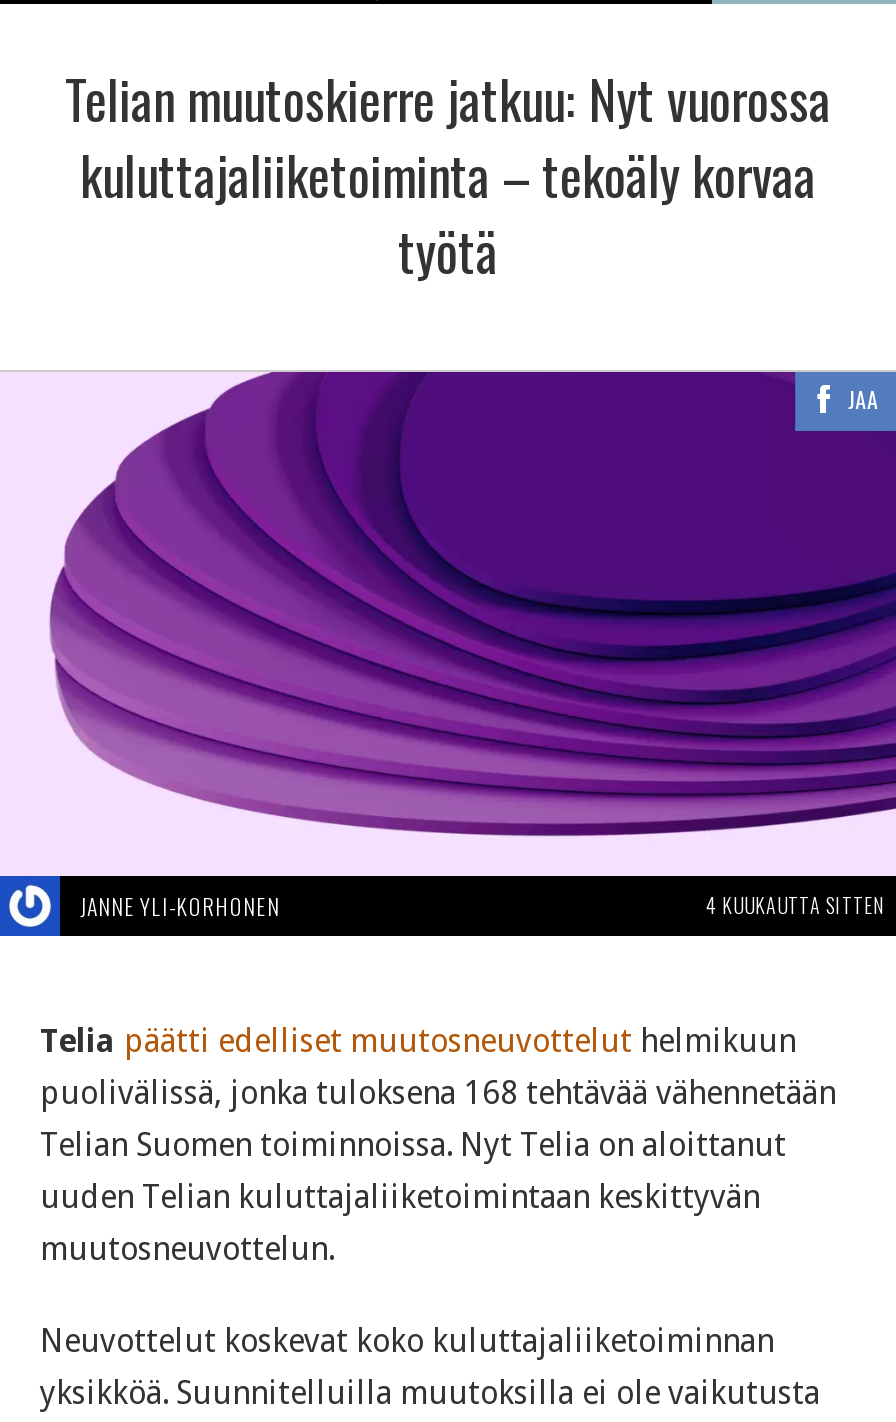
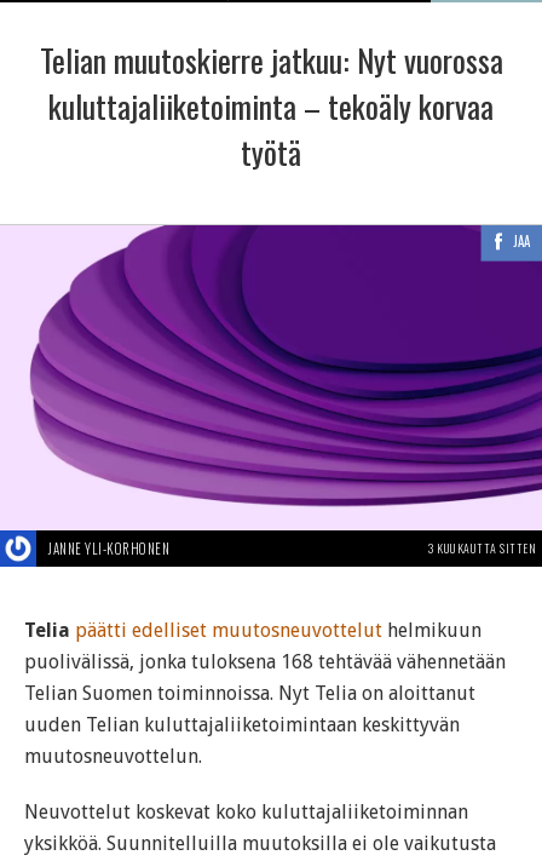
[706,890,886,920] 4 KUUKAUTTA SITTEN -> [428,539,536,557] 3 KUUKAUTTA SITTEN

